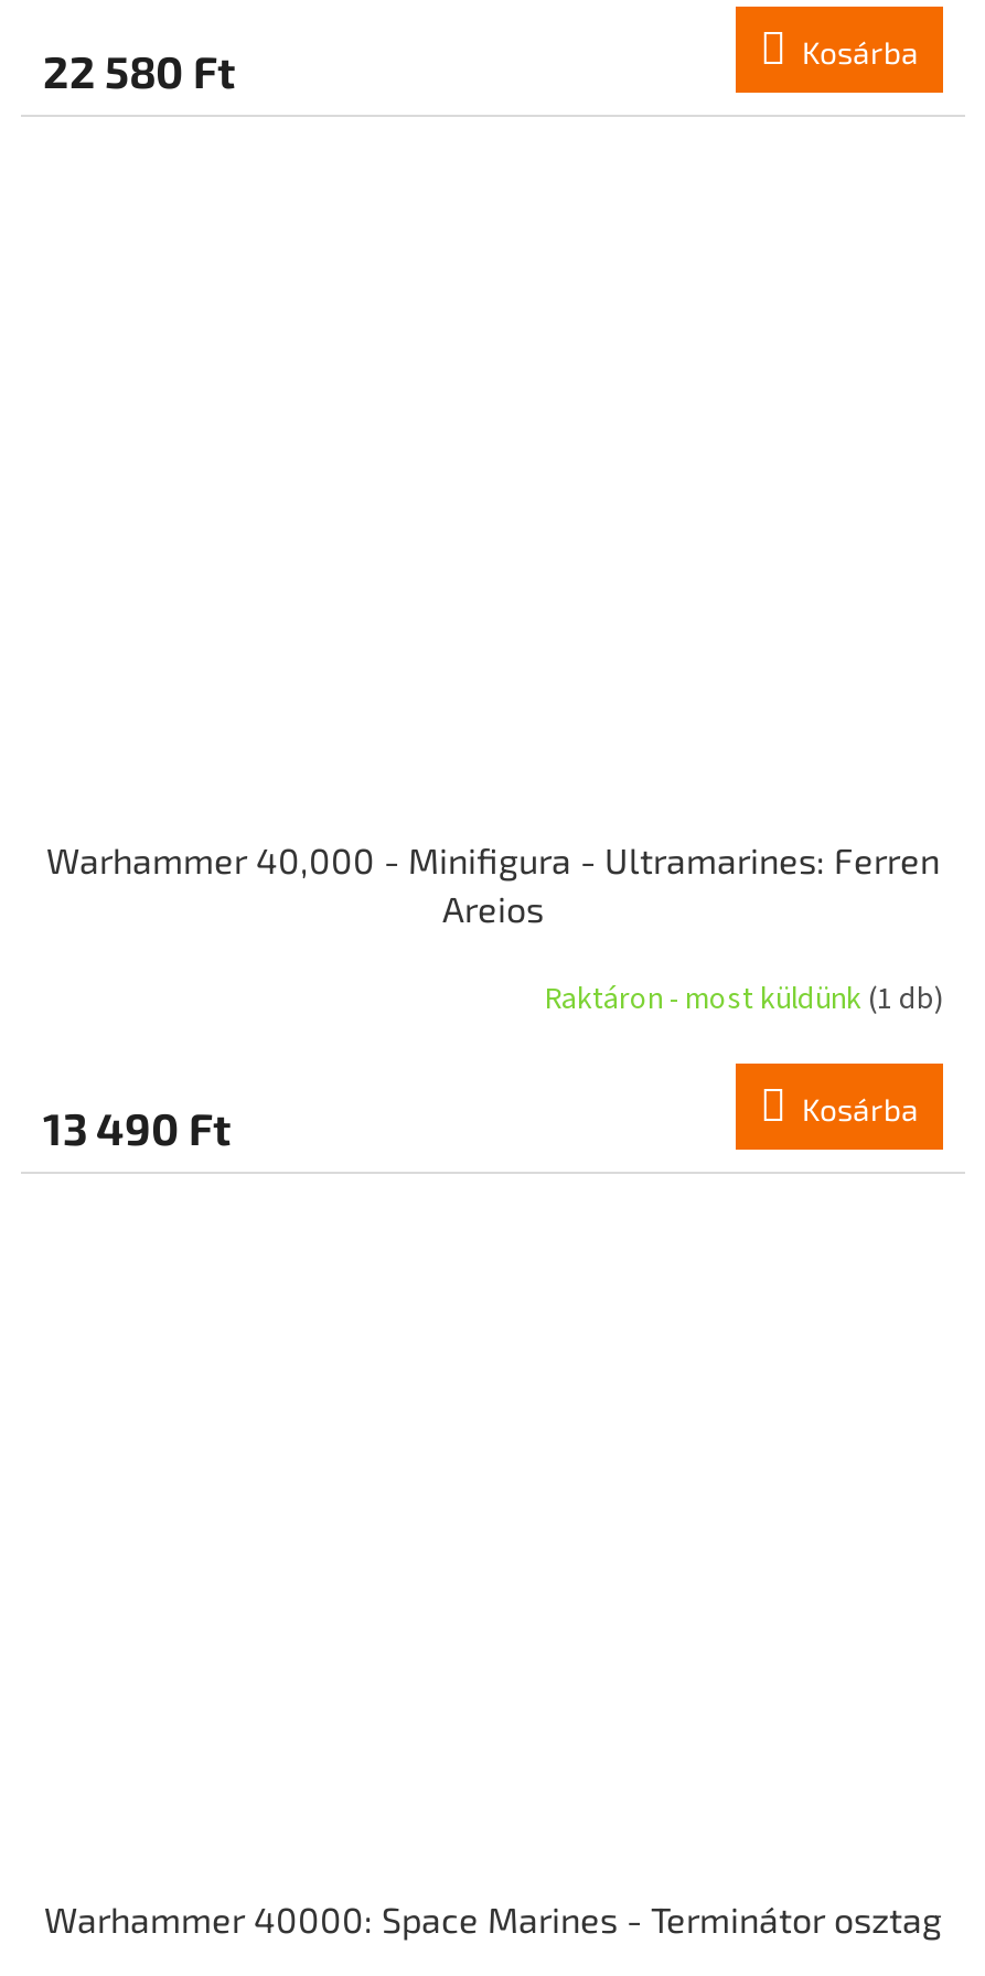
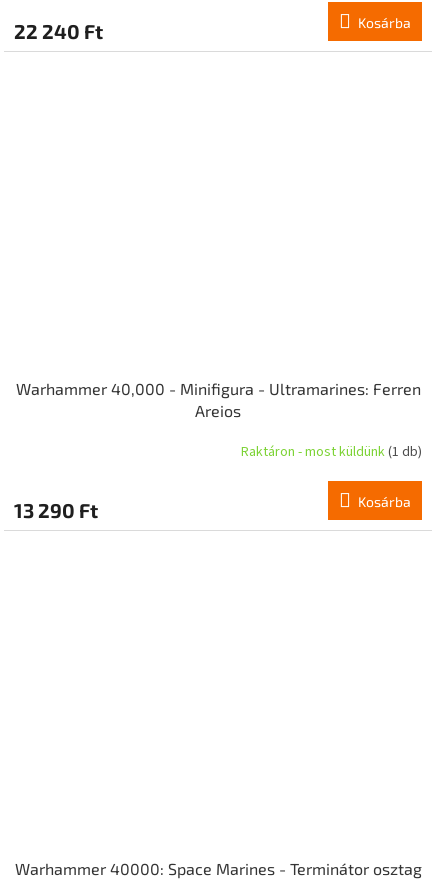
[43,43,235,96] 22 580 Ft -> [14,18,103,42] 22 240 Ft
[43,1102,231,1155] 13 490 Ft -> [14,498,98,522] 13 290 Ft

